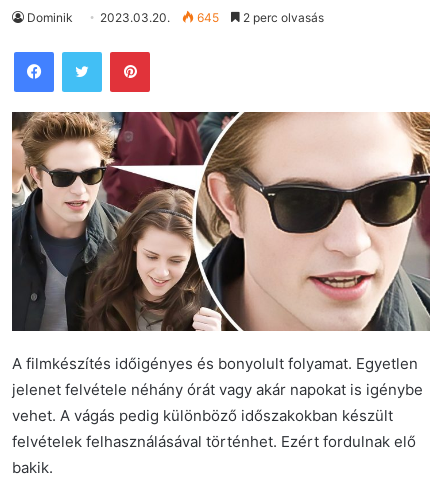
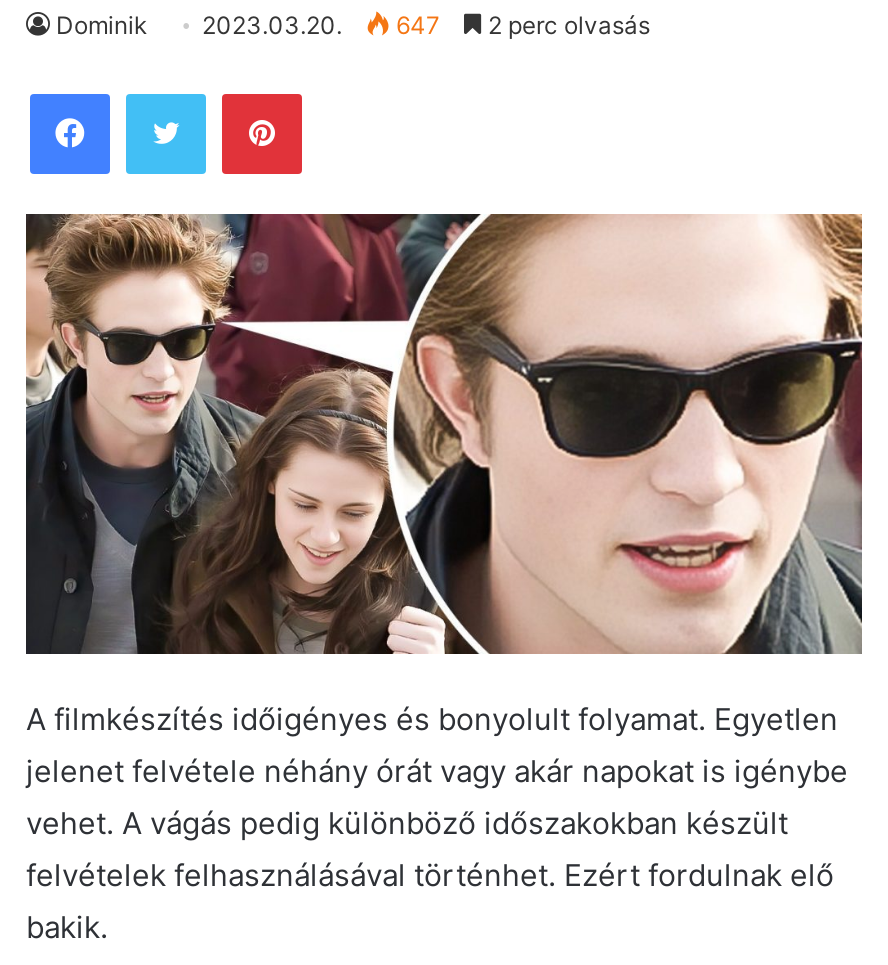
[27,10,324,25] Dominik 2023.03.20. 645 2 perc olvasás -> [56,10,650,40] Dominik 2023.03.20. 647 2 perc olvasás

